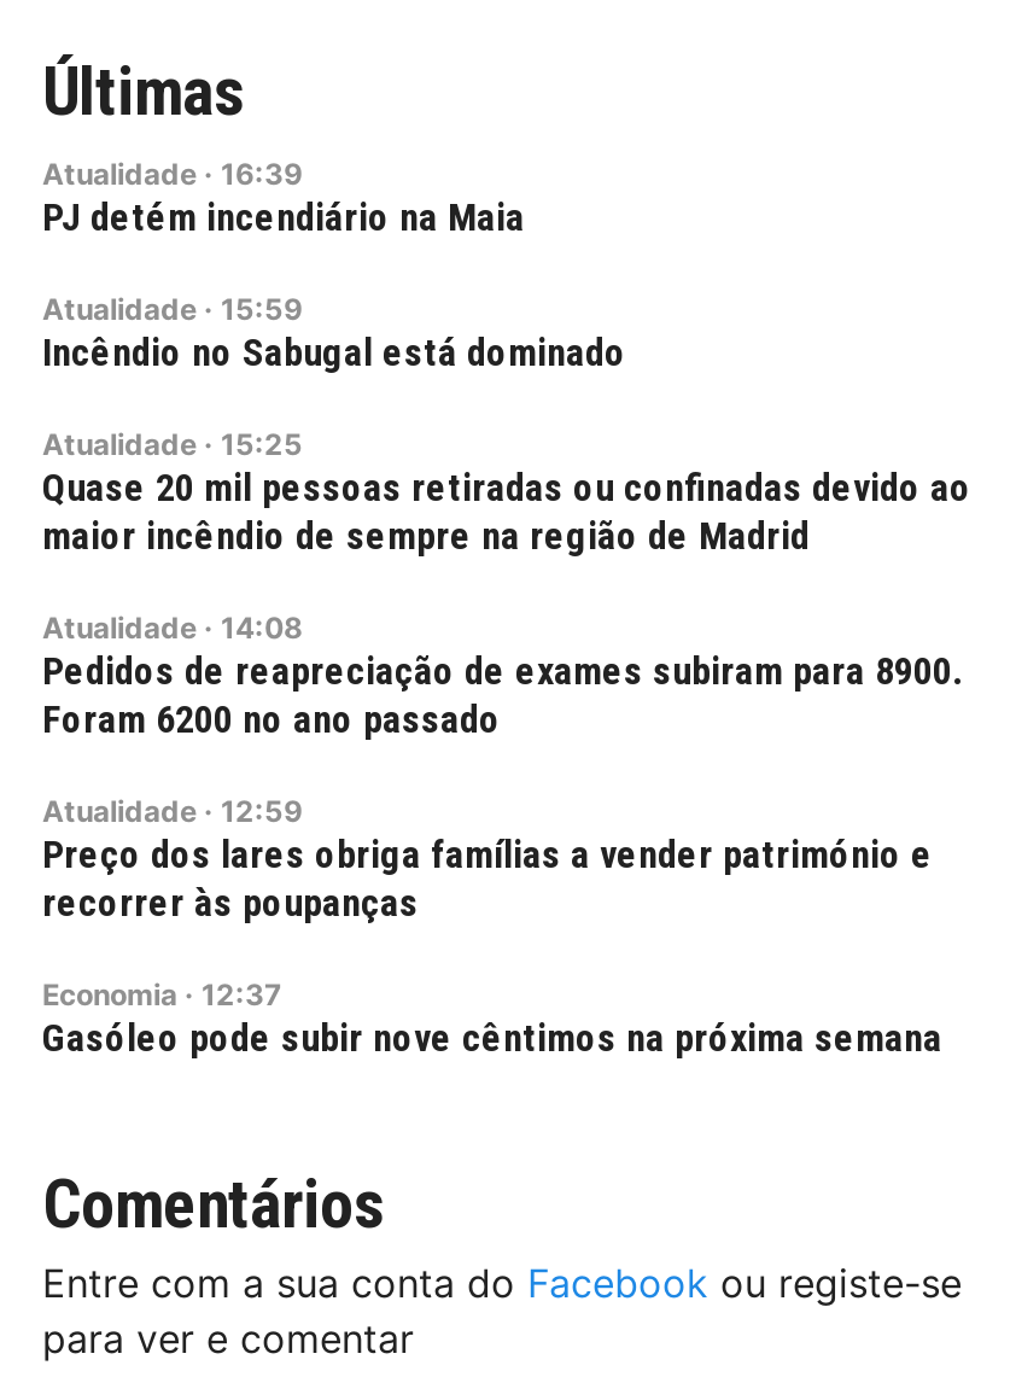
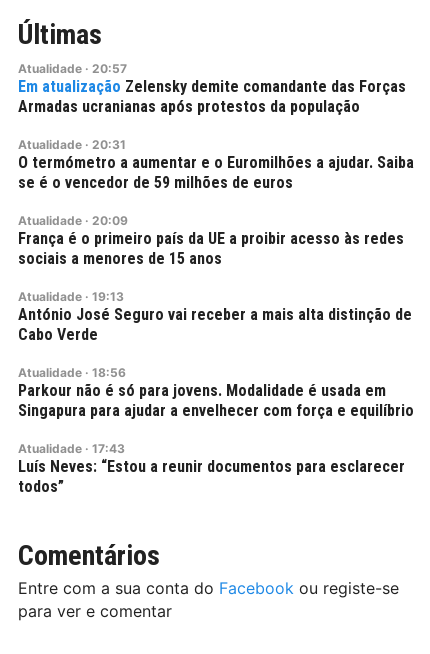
[42,156,525,240] Atualidade · 16:39 | PJ detém incendiário na Maia -> [18,61,406,116] Atualidade · 20:57 | Zelensky demite comandante das Forças | Armadas ucranianas após protestos da população
[42,291,626,375] Atualidade · 15:59 | Incêndio no Sabugal está dominado -> [18,137,414,192] Atualidade · 20:31 | O termómetro a aumentar e o Euromilhões a ajudar. Saiba | se é o vencedor de 59 milhões de euros
[42,426,971,559] Atualidade · 15:25 | Quase 20 mil pessoas retiradas ou confinadas devido ao | maior incêndio de sempre na região de Madrid -> [18,213,404,268] Atualidade · 20:09 | França é o primeiro país da UE a proibir acesso às redes | sociais a menores de 15 anos
[42,609,962,742] Atualidade · 14:08 | Pedidos de reapreciação de exames subiram para 8900. | Foram 6200 no ano passado -> [18,289,412,344] Atualidade · 19:13 | António José Seguro vai receber a mais alta distinção de | Cabo Verde
[42,793,933,926] Atualidade · 12:59 | Preço dos lares obriga famílias a vender património e | recorrer às poupanças -> [18,365,414,420] Atualidade · 18:56 | Parkour não é só para jovens. Modalidade é usada em | Singapura para ajudar a envelhecer com força e equilíbrio
[42,976,942,1061] Economia · 12:37 | Gasóleo pode subir nove cêntimos na próxima semana -> [18,441,405,496] Atualidade · 17:43 | Luís Neves: “Estou a reunir documentos para esclarecer | todos”

